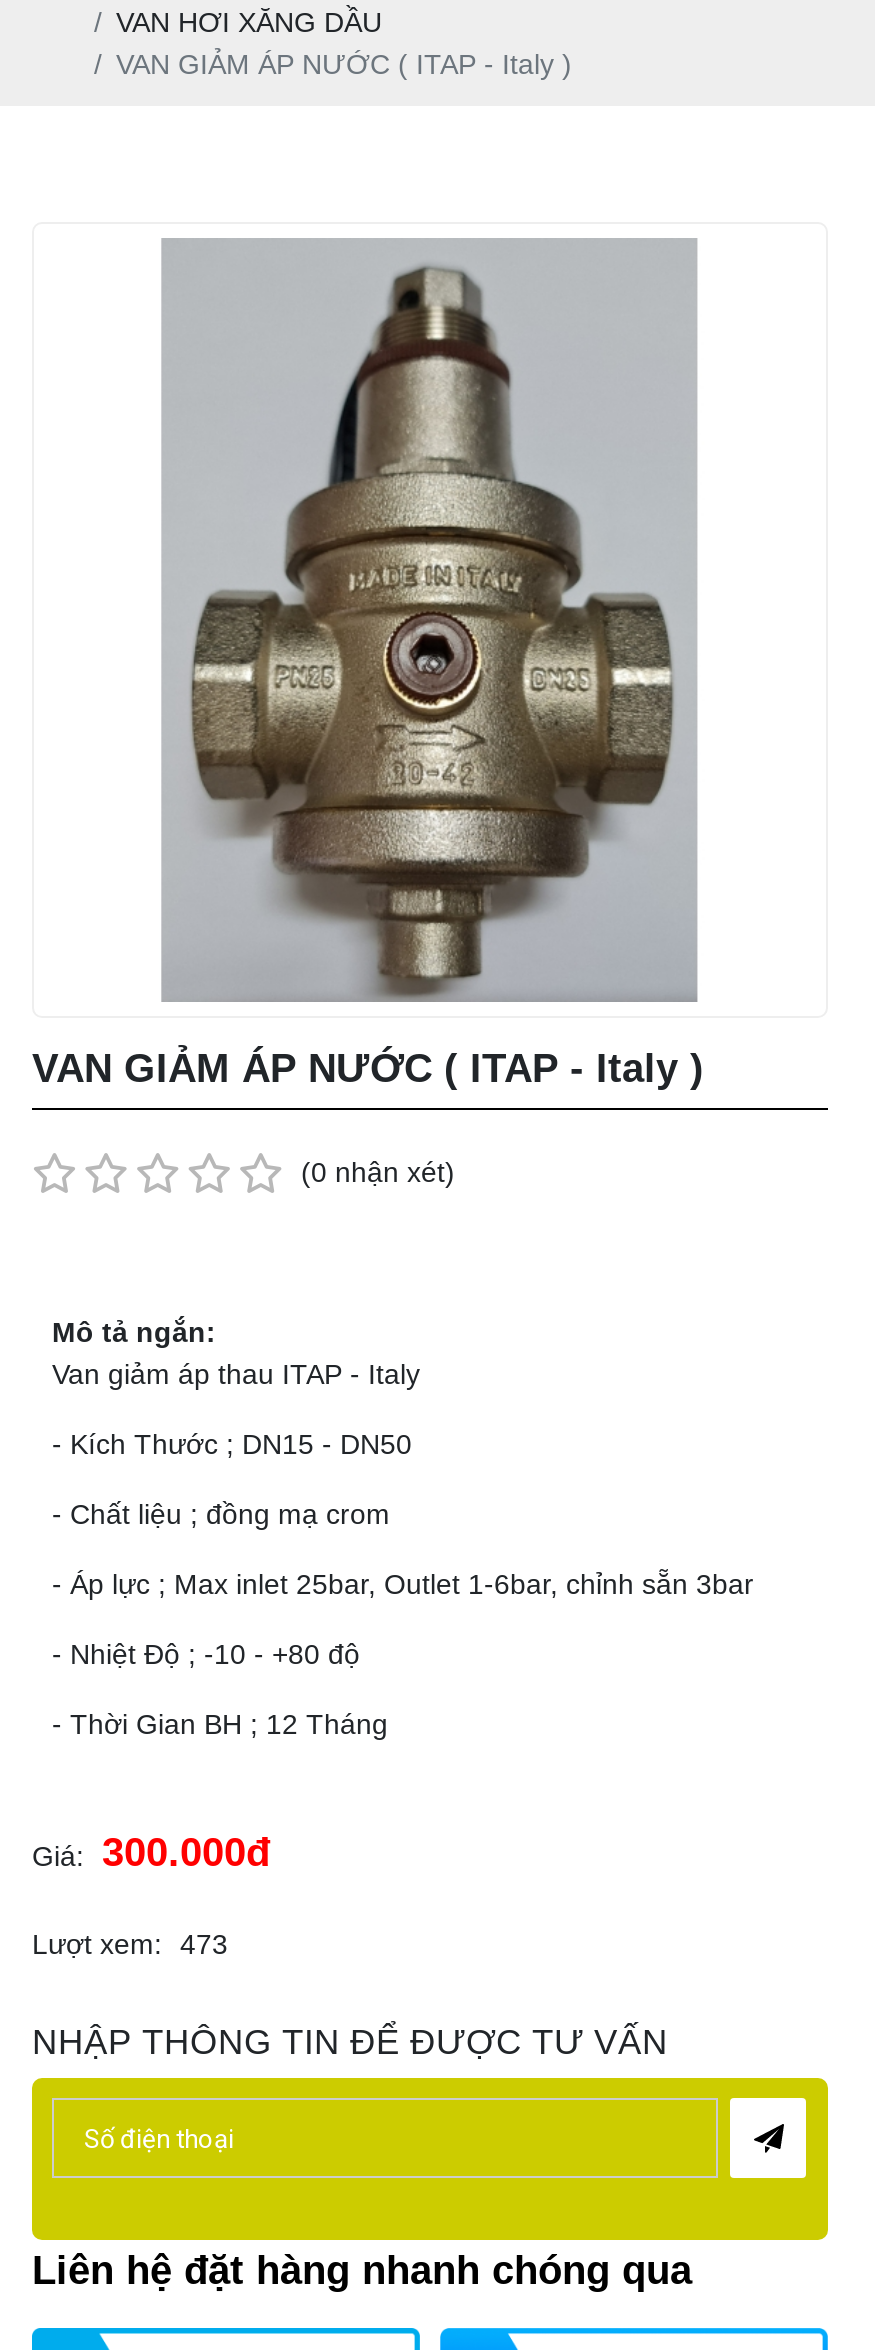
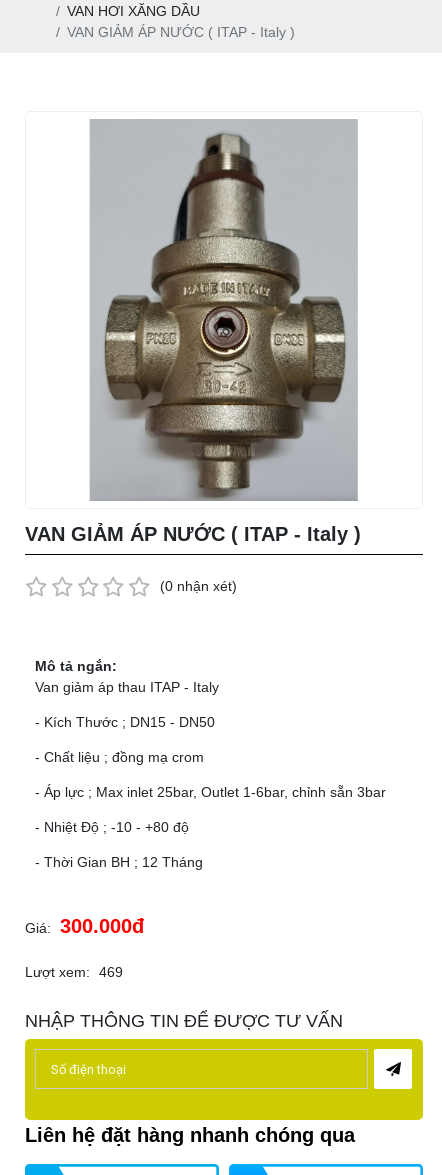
[32,1928,228,1960] Lượt xem: 473 -> [25,964,123,980] Lượt xem: 469

